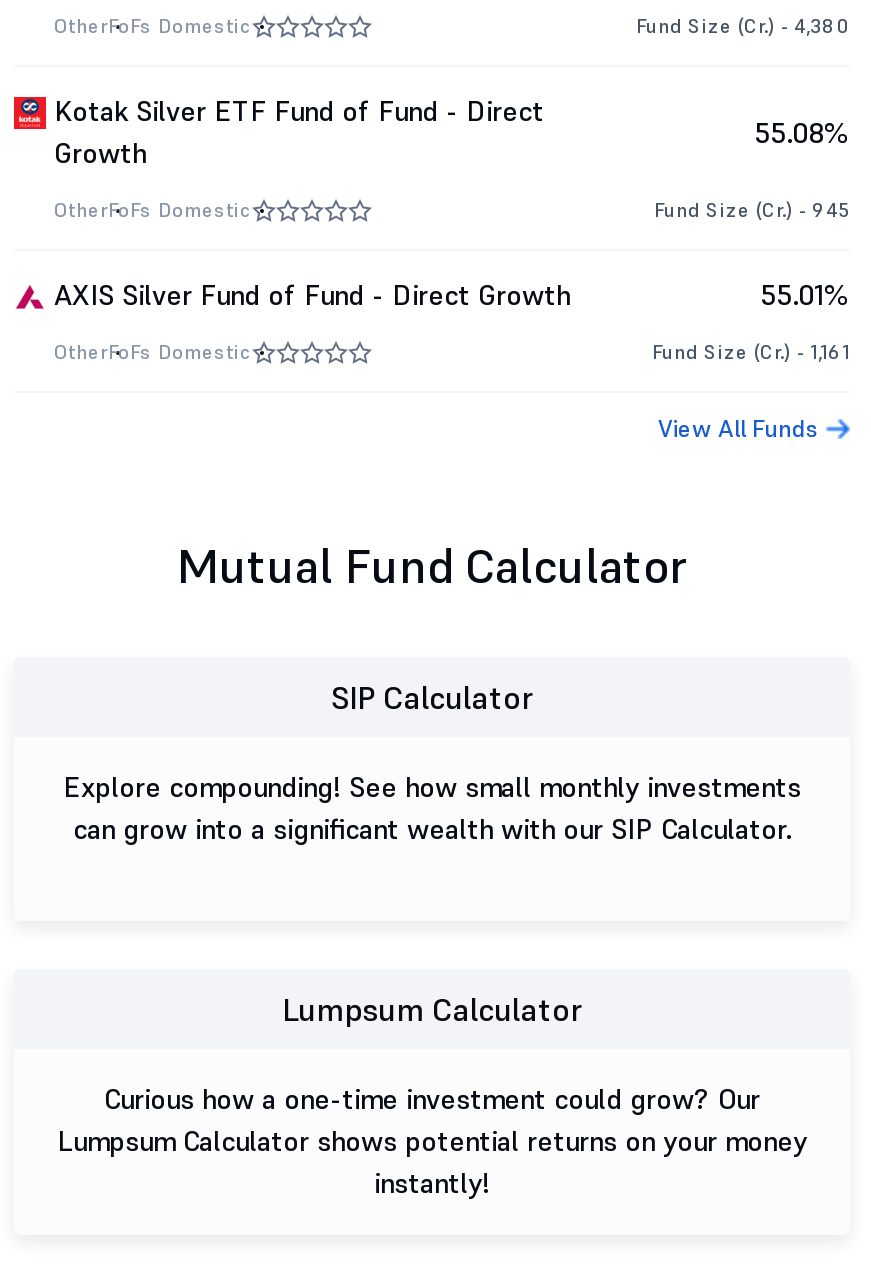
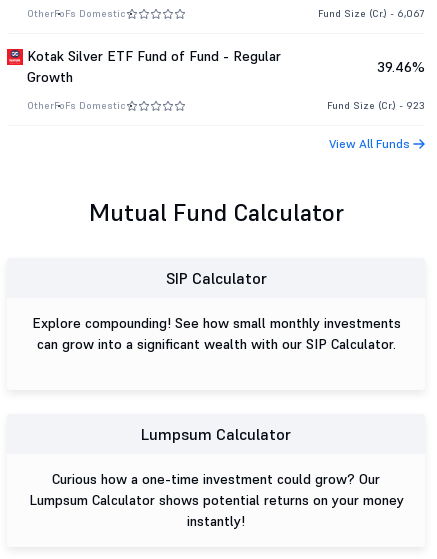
[636,13,850,39] Fund Size (Cr.) - 4,380 -> [318,7,425,20] Fund Size (Cr.) - 6,067
[54,93,544,129] Kotak Silver ETF Fund of Fund - Direct -> [27,47,281,65] Kotak Silver ETF Fund of Fund - Regular
[754,114,850,150] 55.08% -> [377,57,425,75] 39.46%
[54,197,850,365] Fund Size (Cr.) - 945 | AXIS Silver Fund of Fund - Direct Growth | 55.01% | OtherFoFs Domestic | Fund Size (Cr.) - 1,161 -> [327,99,425,112] Fund Size (Cr.) - 923

